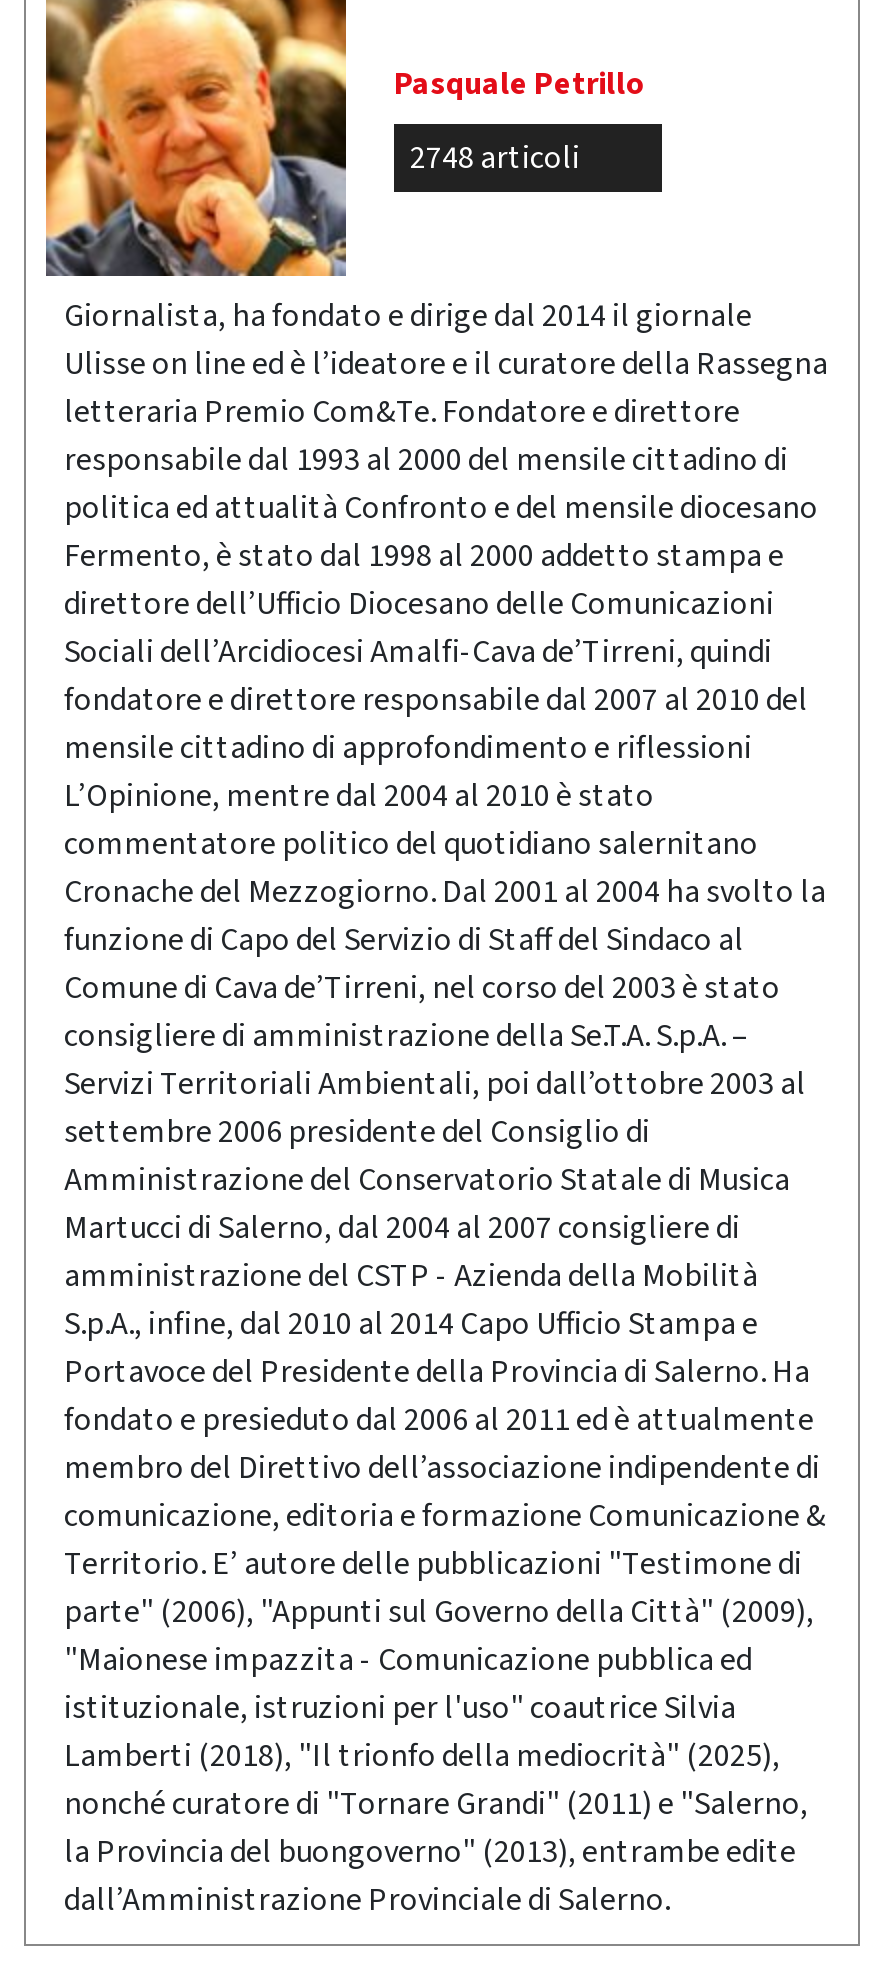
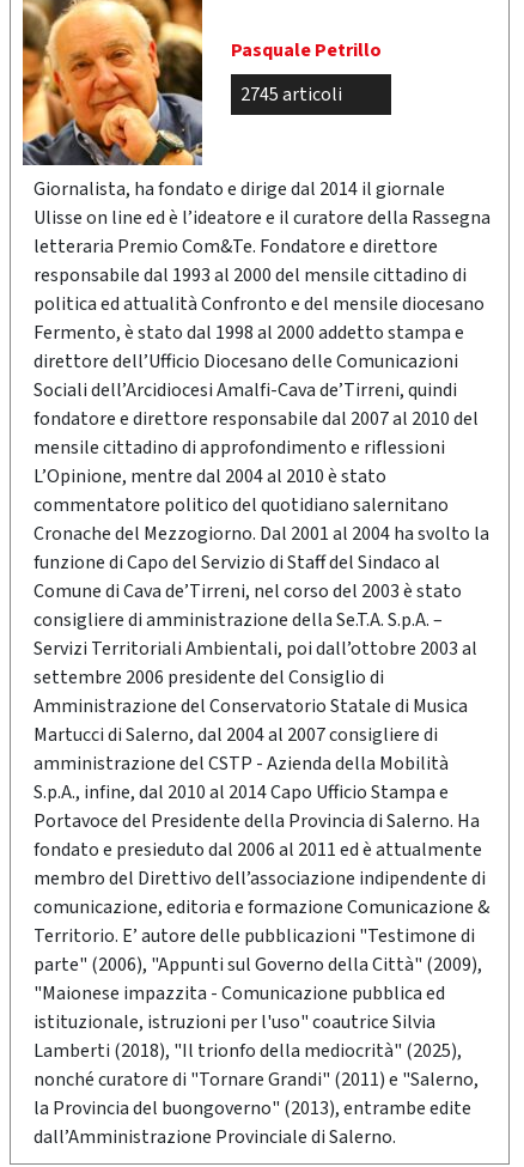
[410,137,580,181] 2748 articoli -> [240,82,342,108] 2745 articoli

